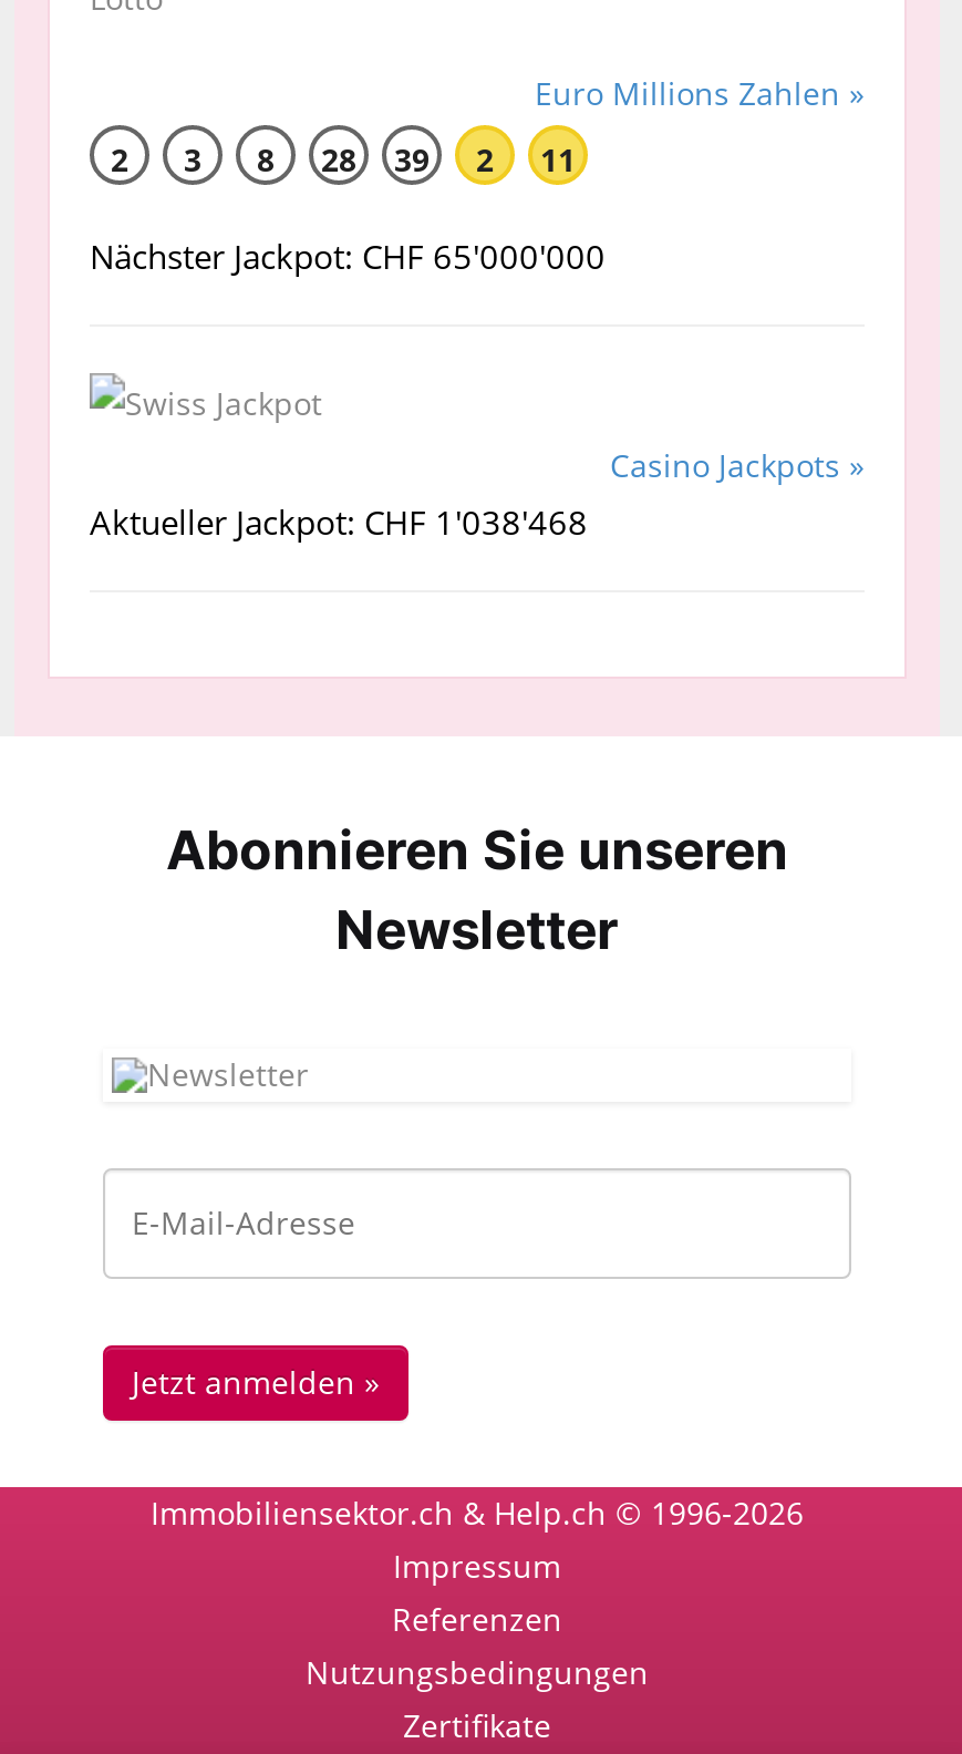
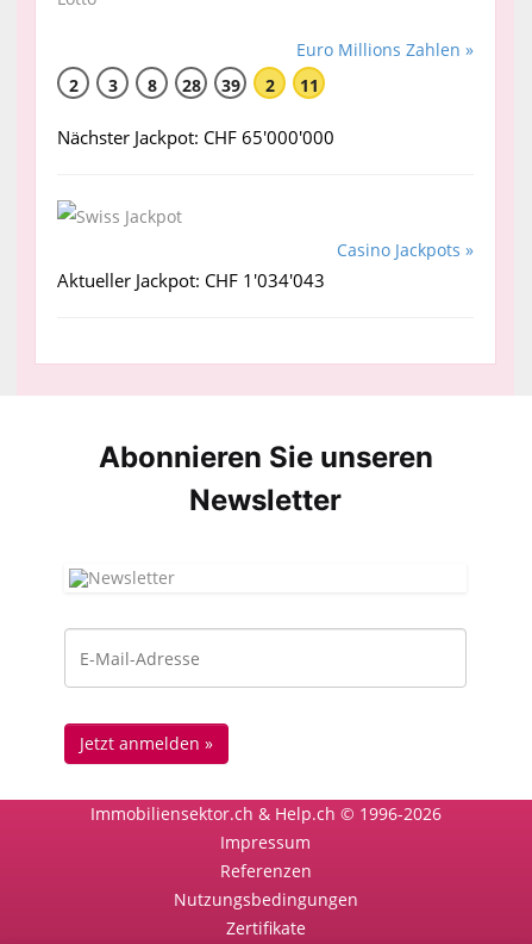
[90,499,588,543] Aktueller Jackpot: CHF 1'038'468 -> [57,268,325,292] Aktueller Jackpot: CHF 1'034'043

